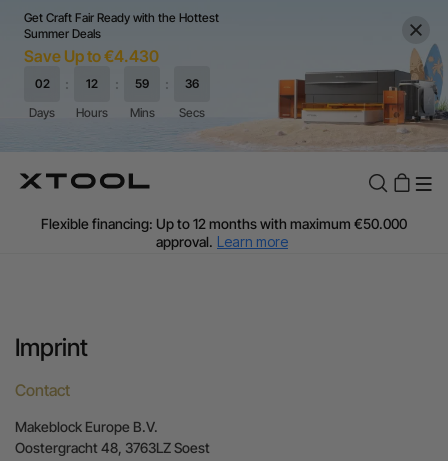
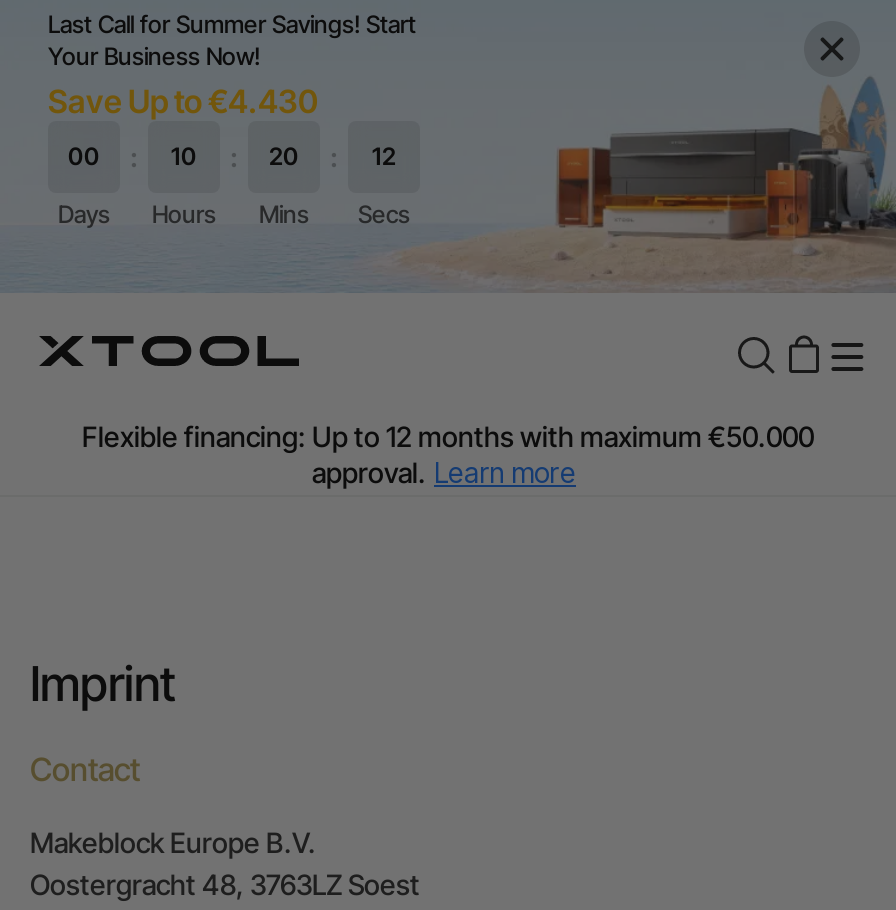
[24,10,219,41] Get Craft Fair Ready with the Hottest | Summer Deals -> [48,9,416,71] Last Call for Summer Savings! Start | Your Business Now!

